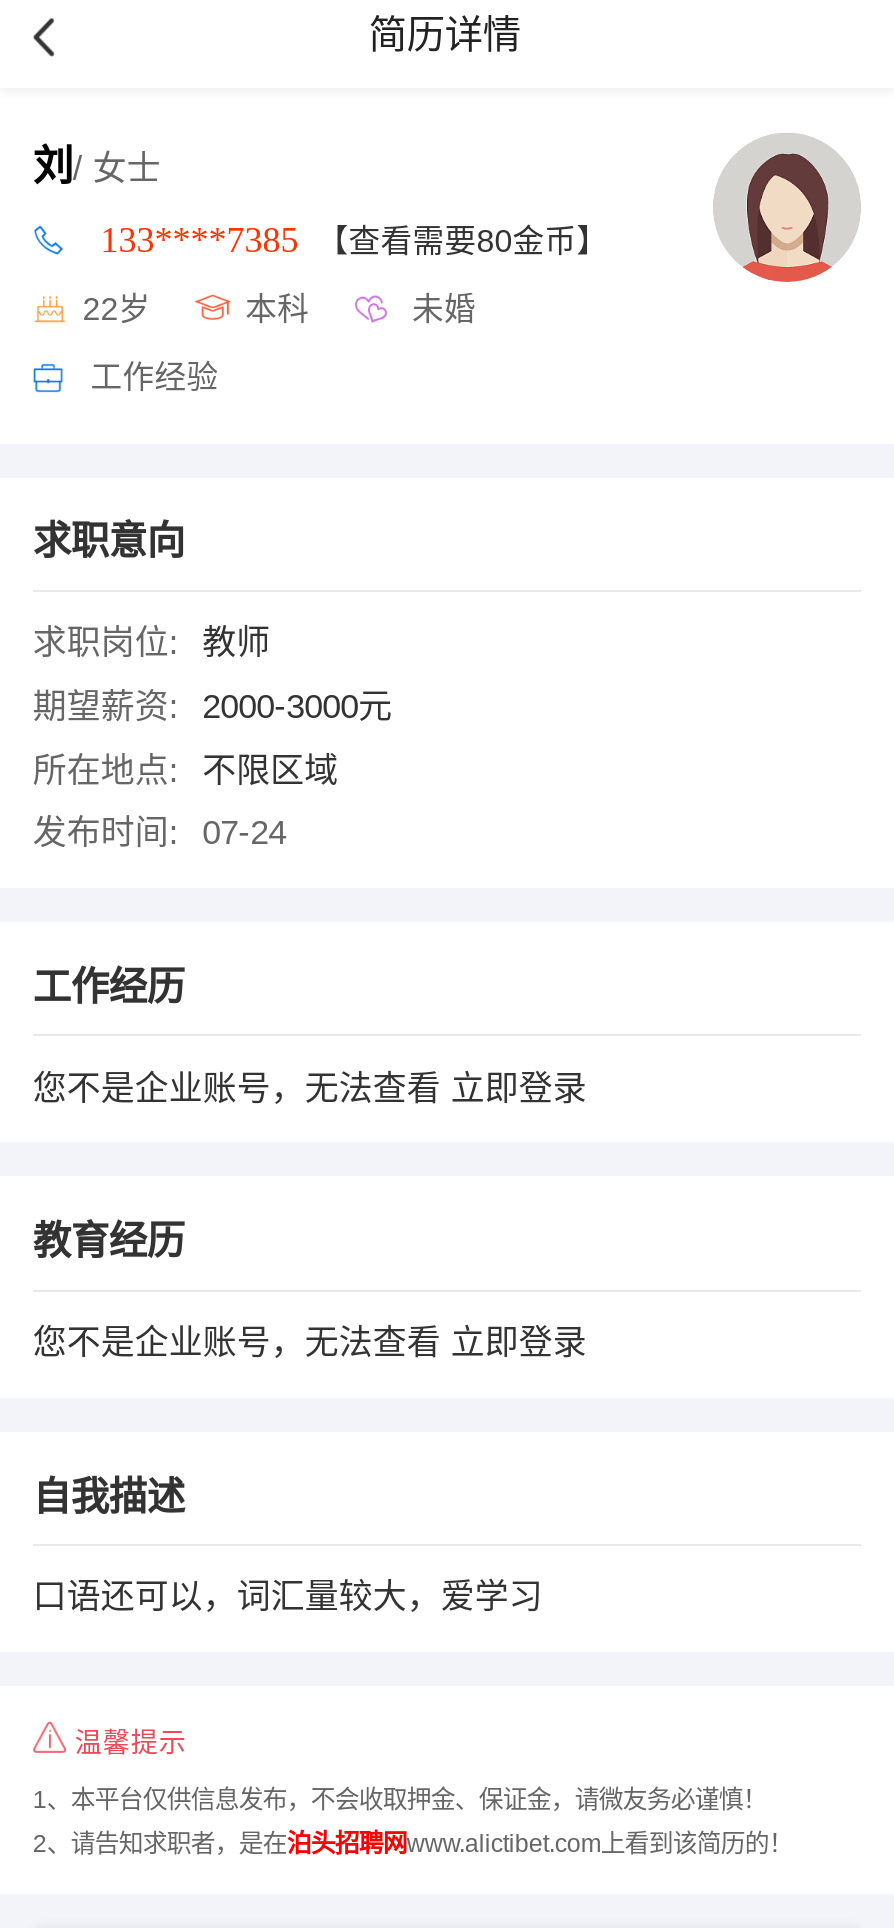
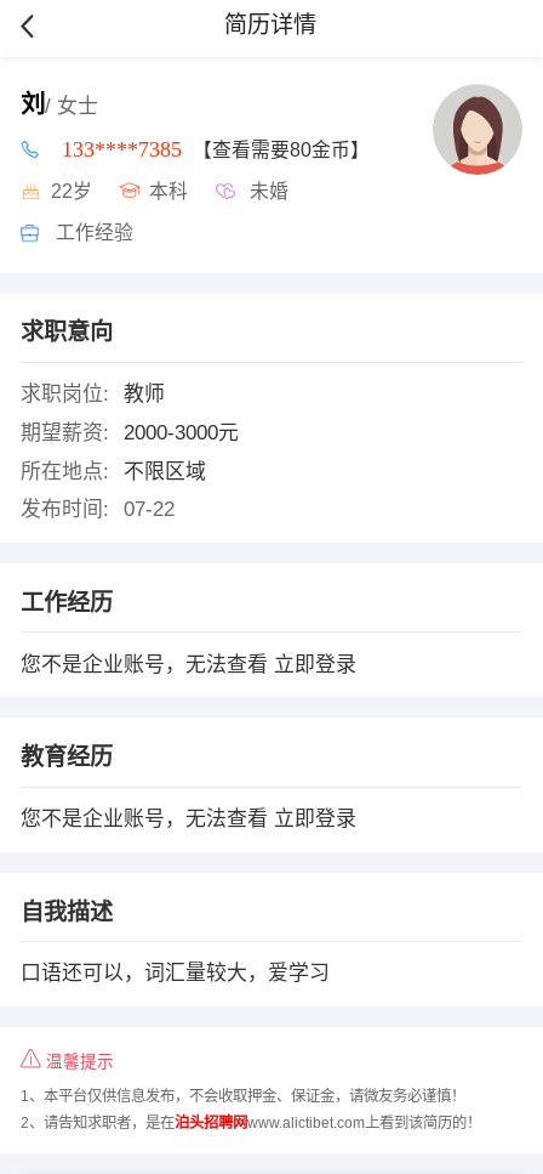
[33,815,286,853] 发布时间: 07-24 -> [20,498,174,521] 发布时间: 07-22

